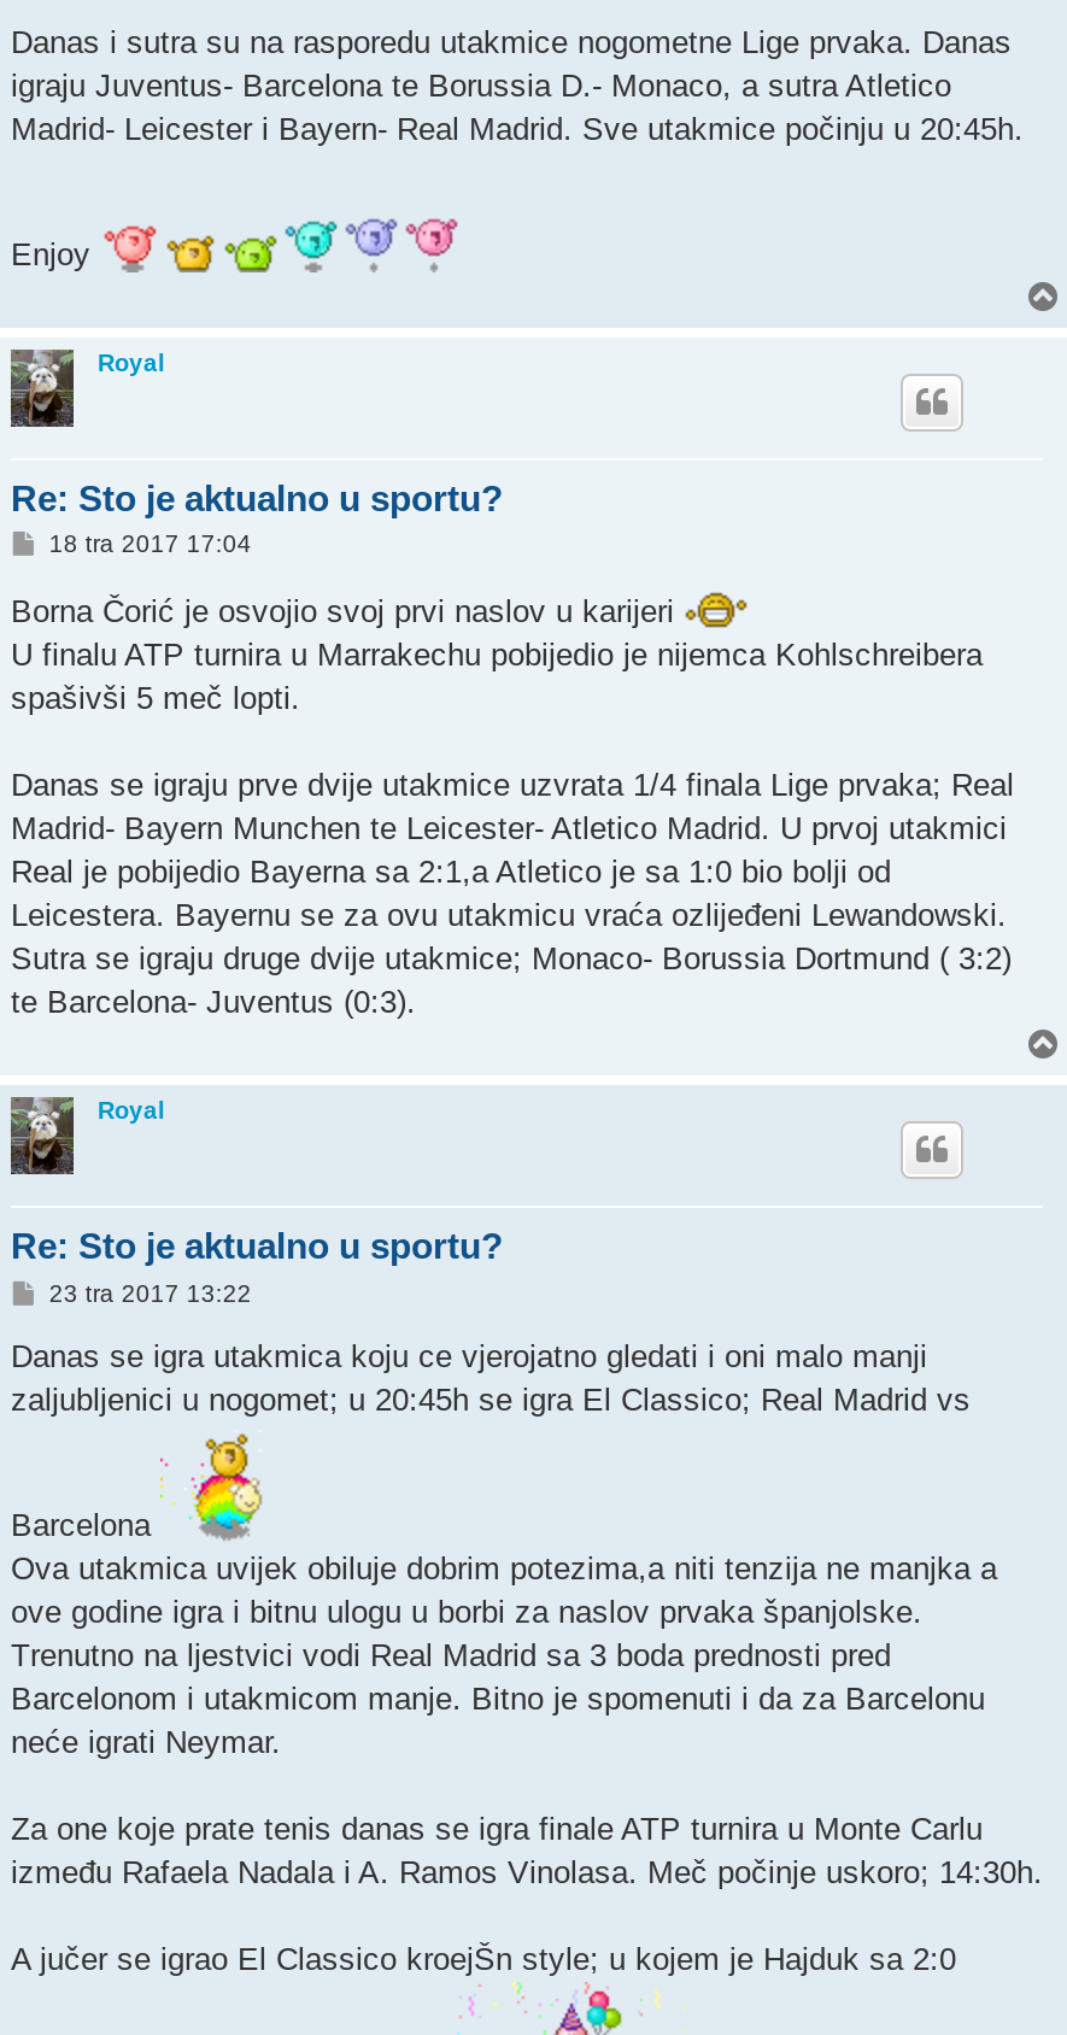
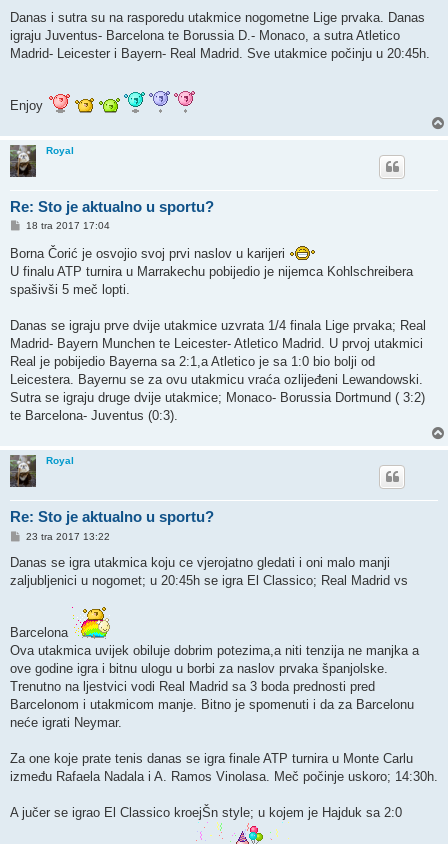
[160,1432,264,1541] [image] -> [76,595,114,639] [image]

